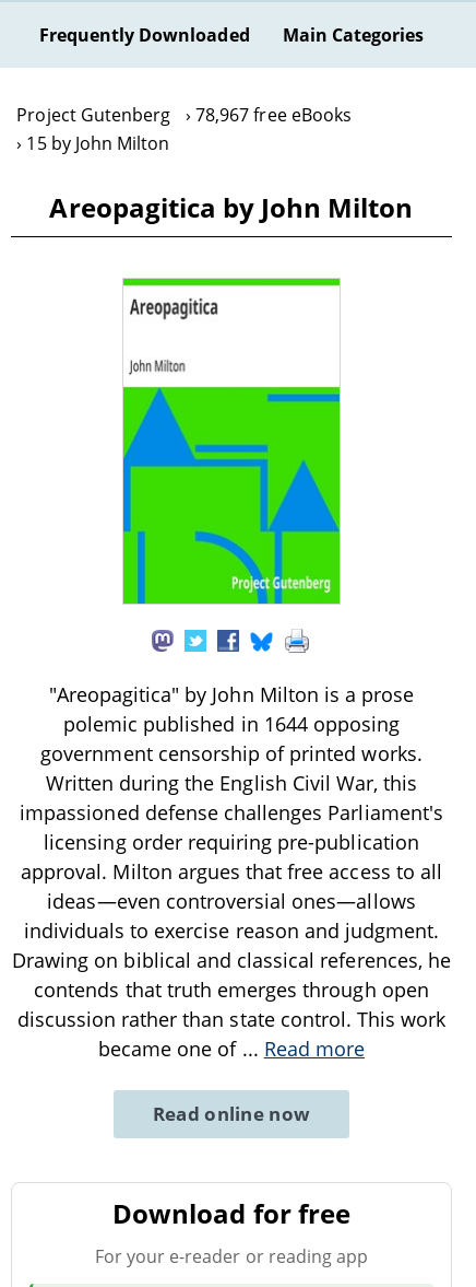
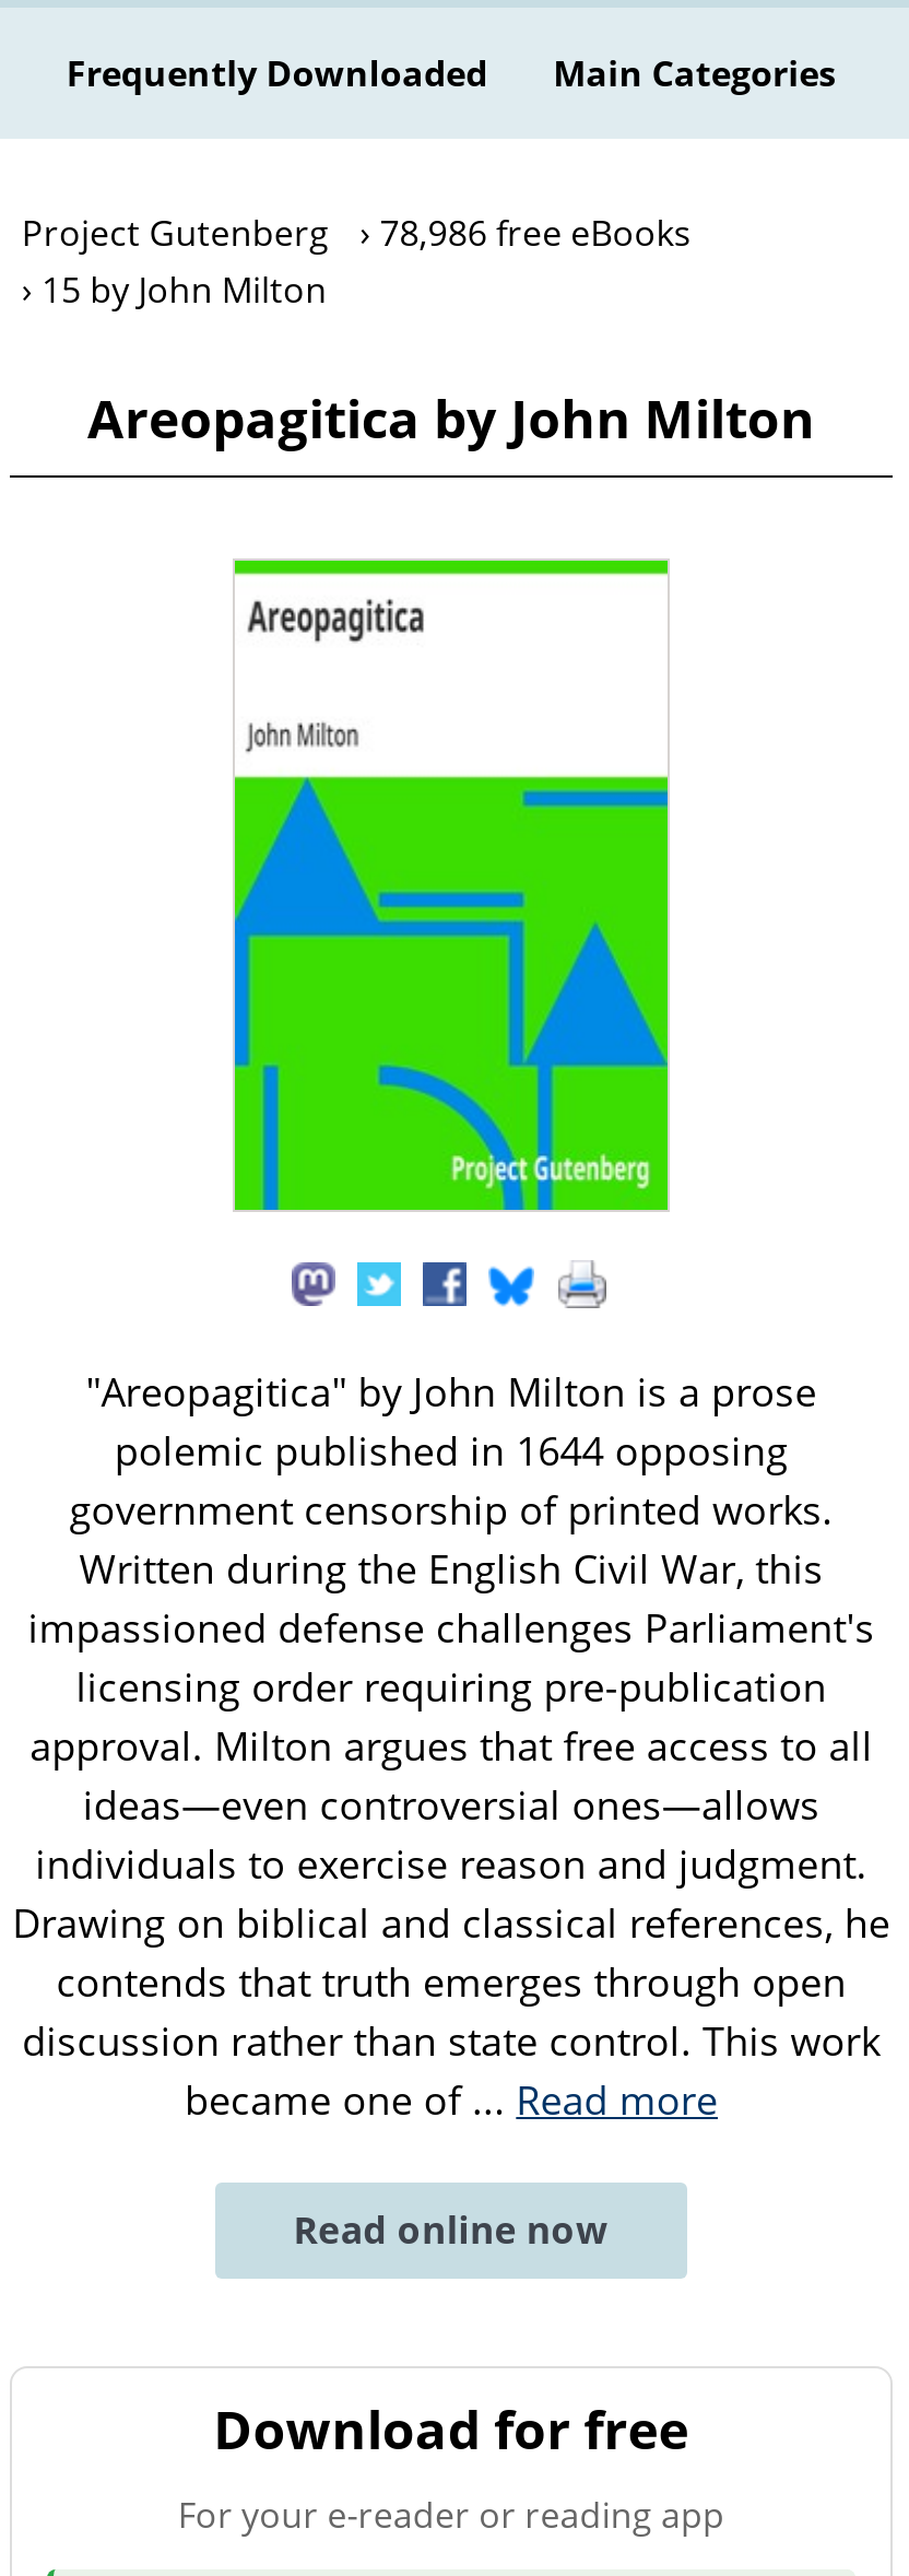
[17,103,351,127] Project Gutenberg 78,967 free eBooks -> [22,209,691,257] Project Gutenberg 78,986 free eBooks

